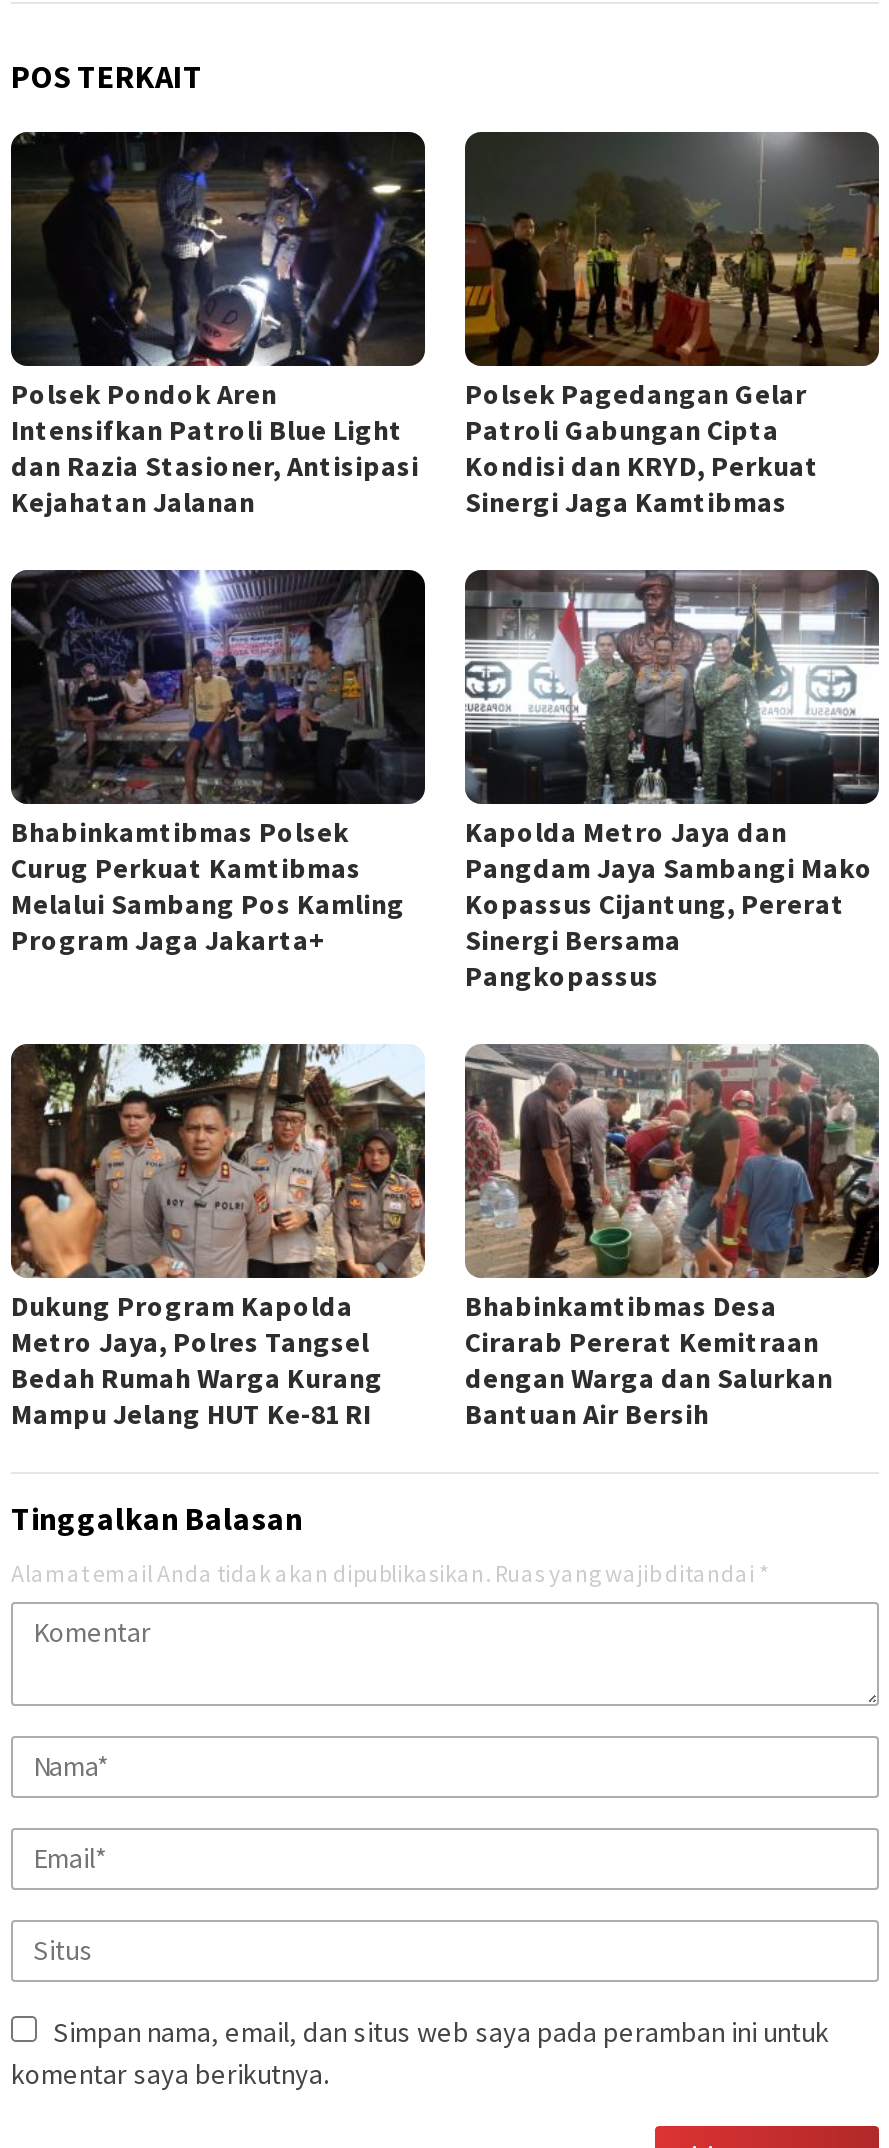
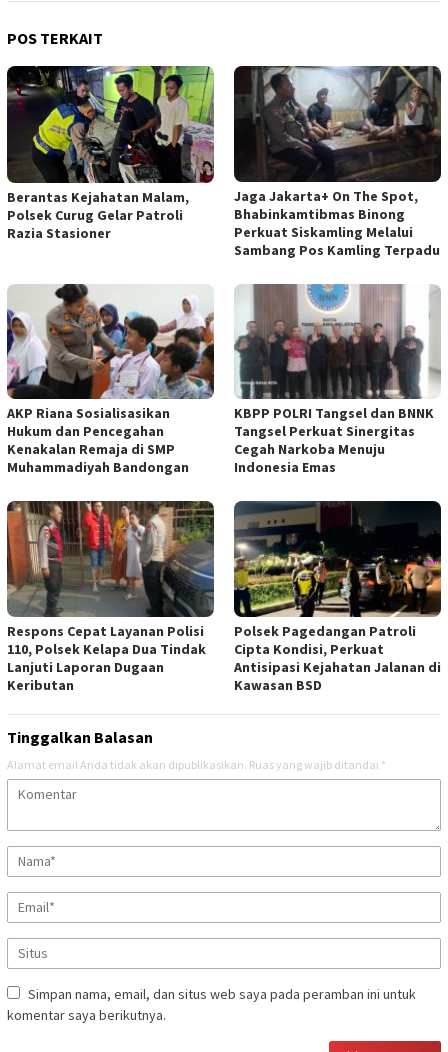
[11,130,427,520] [image] | Polsek Pondok Aren | Intensifkan Patroli Blue Light | dan Razia Stasioner, Antisipasi | Kejahatan Jalanan -> [7,65,215,242] [image] | Berantas Kejahatan Malam, | Polsek Curug Gelar Patroli | Razia Stasioner
[463,130,879,520] [image] | Polsek Pagedangan Gelar | Patroli Gabungan Cipta | Kondisi dan KRYD, Perkuat | Sinergi Jaga Kamtibmas -> [234,66,441,258] [image] | Jaga Jakarta+ On The Spot, | Bhabinkamtibmas Binong | Perkuat Siskamling Melalui | Sambang Pos Kamling Terpadu
[9,568,427,958] [image] | Bhabinkamtibmas Polsek | Curug Perkuat Kamtibmas | Melalui Sambang Pos Kamling | Program Jaga Jakarta+ -> [6,284,215,476] [image] | AKP Riana Sosialisasikan | Hukum dan Pencegahan | Kenakalan Remaja di SMP | Muhammadiyah Bandongan
[463,576,879,994] [image] | Kapolda Metro Jaya dan | Pangdam Jaya Sambangi Mako | Kopassus Cijantung, Pererat | Sinergi Bersama | Pangkopassus -> [234,284,441,476] [image] | KBPP POLRI Tangsel dan BNNK | Tangsel Perkuat Sinergitas | Cegah Narkoba Menuju | Indonesia Emas
[11,1044,425,1433] [image] | Dukung Program Kapolda | Metro Jaya, Polres Tangsel | Bedah Rumah Warga Kurang | Mampu Jelang HUT Ke-81 RI -> [6,500,215,694] [image] | Respons Cepat Layanan Polisi | 110, Polsek Kelapa Dua Tindak | Lanjuti Laporan Dugaan | Keributan
[465,1044,879,1433] [image] | Bhabinkamtibmas Desa | Cirarab Pererat Kemitraan | dengan Warga dan Salurkan | Bantuan Air Bersih -> [234,500,442,694] [image] | Polsek Pagedangan Patroli | Cipta Kondisi, Perkuat | Antisipasi Kejahatan Jalanan di | Kawasan BSD

